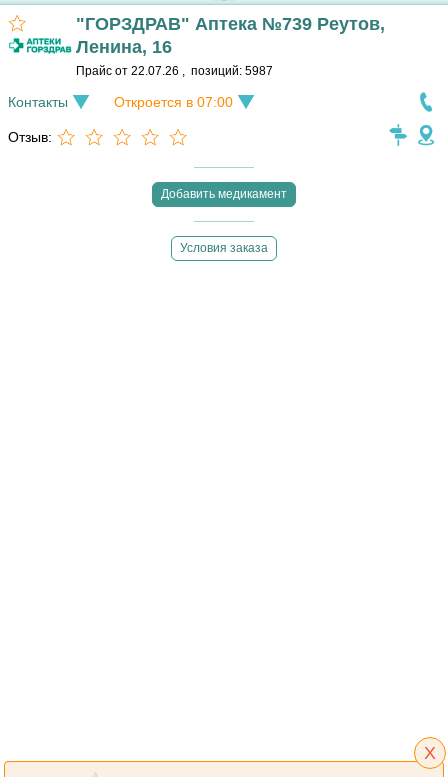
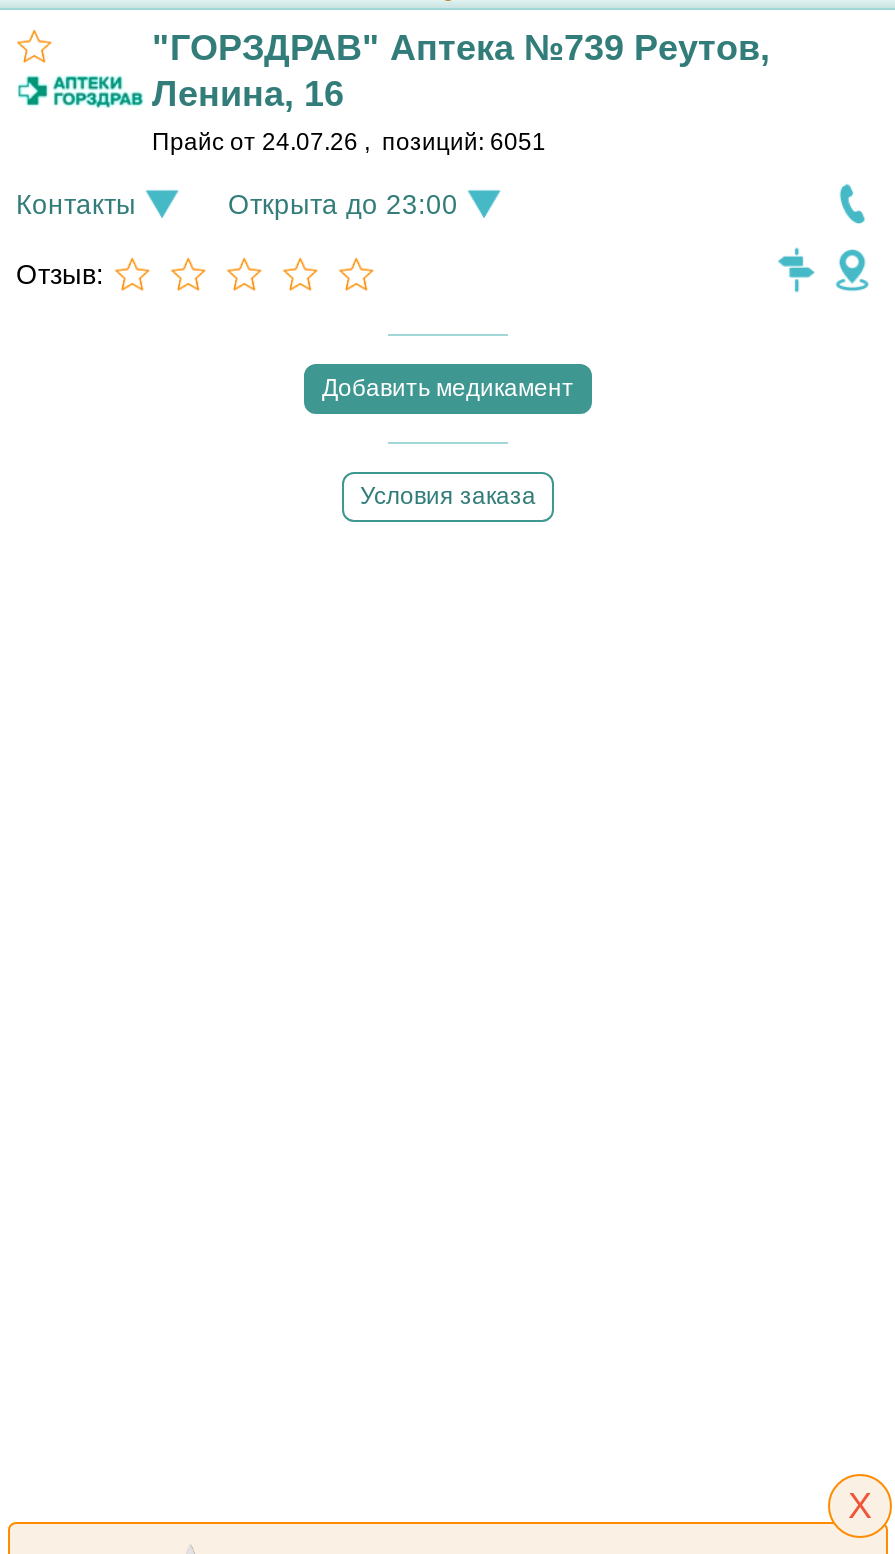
[76,64,273,78] Прайс от 22.07.26 , позиций: 5987 -> [152,128,546,156] Прайс от 24.07.26 , позиций: 6051
[114,94,233,109] Откроется в 07:00 -> [228,189,458,219] Открыта до 23:00

